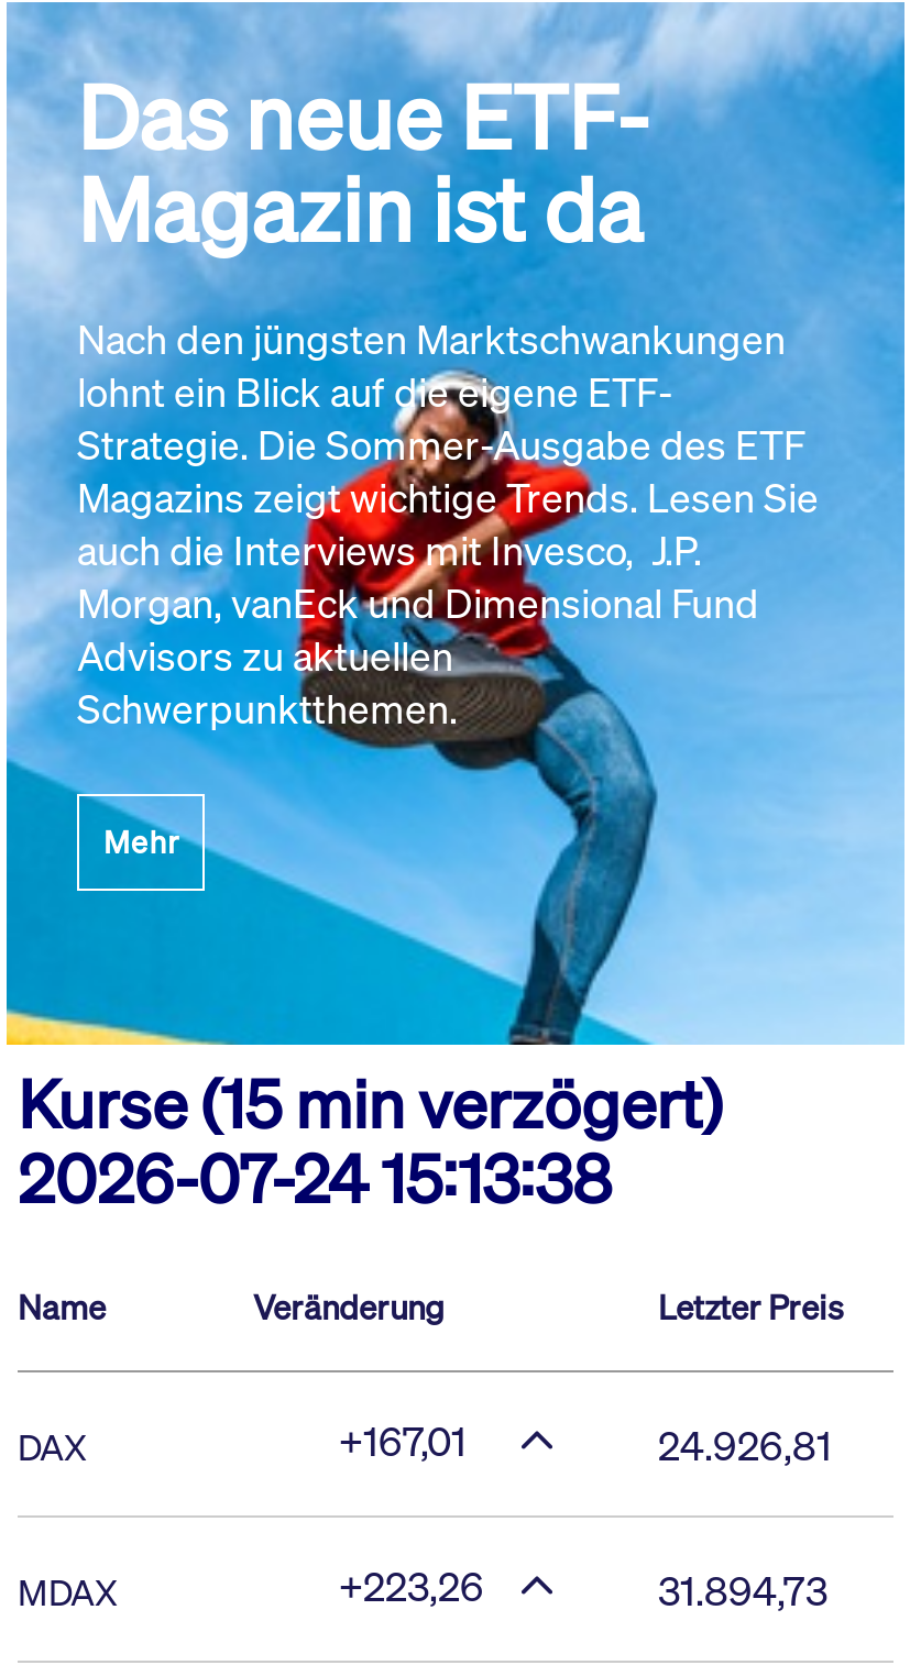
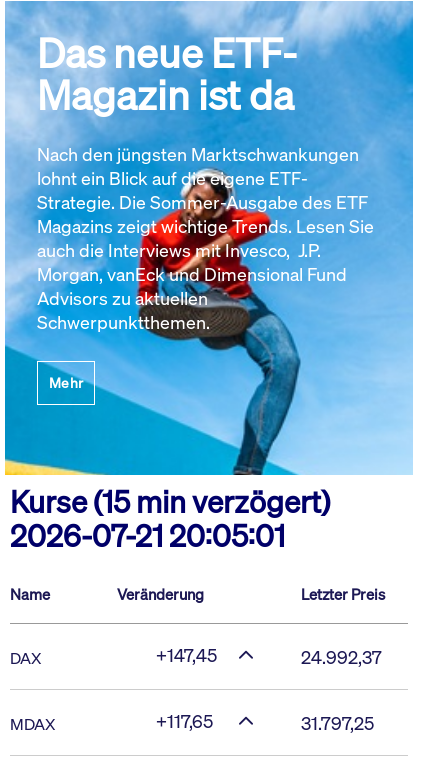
[18,1135,612,1223] 2026-07-24 15:13:38 -> [10,516,285,556] 2026-07-21 20:05:01
[339,1414,467,1467] +167,01 -> [156,643,217,667] +147,45
[658,1419,832,1471] 24.926,81 -> [301,645,382,669] 24.992,37
[339,1559,484,1612] +223,26 -> [156,709,213,733] +117,65
[658,1564,827,1617] 31.894,73 -> [301,711,374,735] 31.797,25

